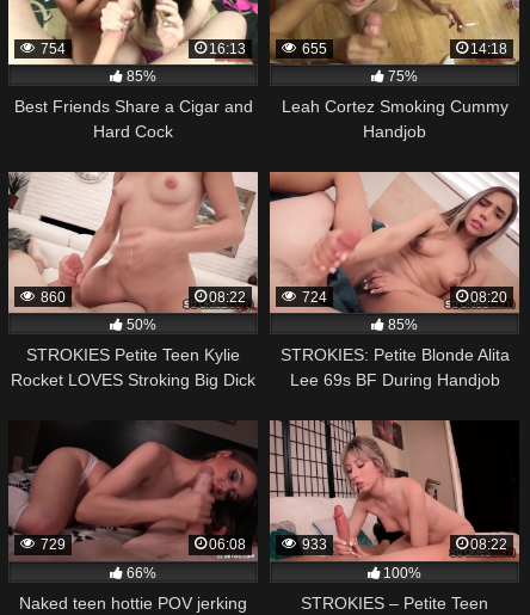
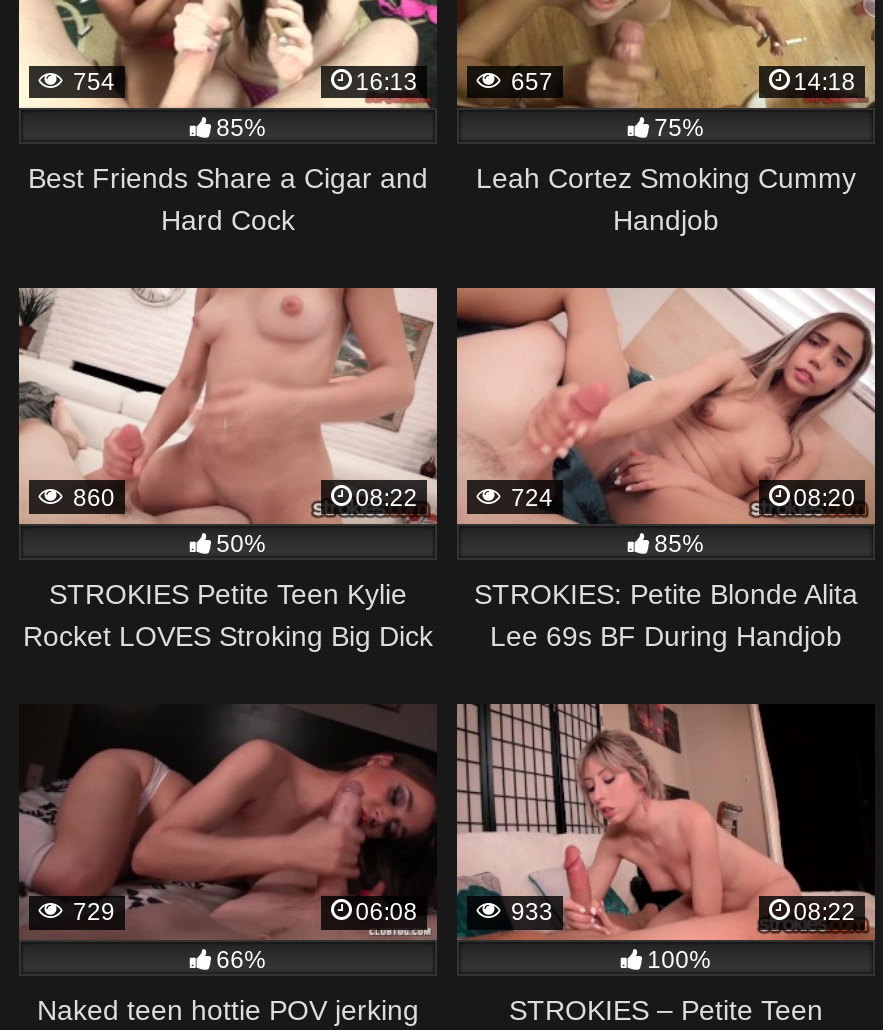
[298,40,327,57] 655 -> [505,68,553,96] 657

